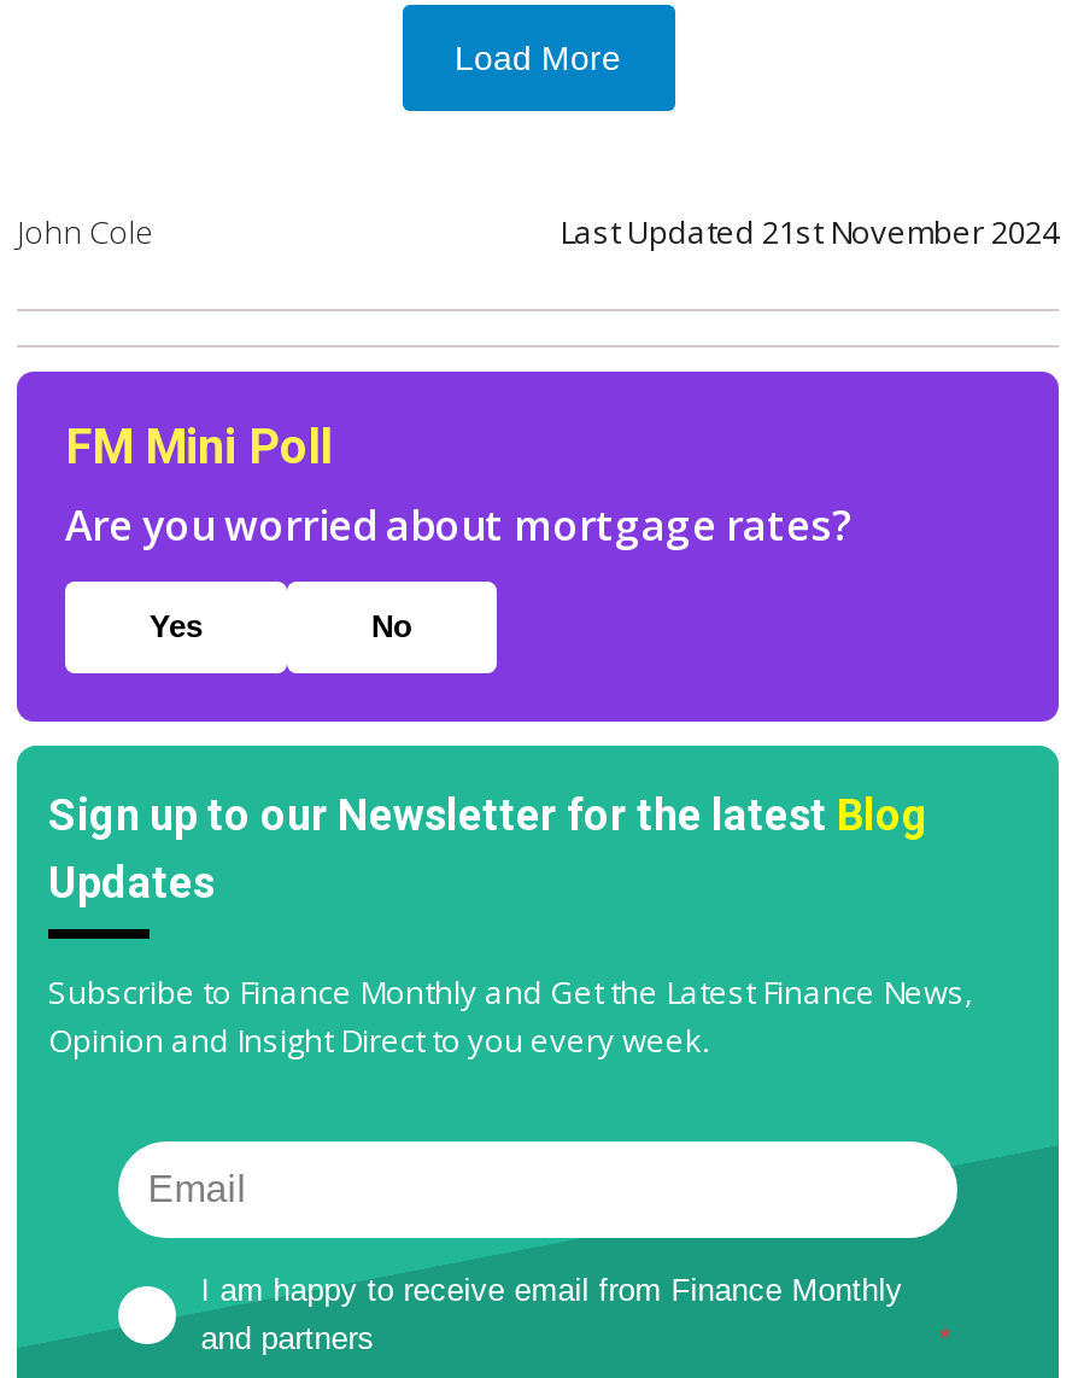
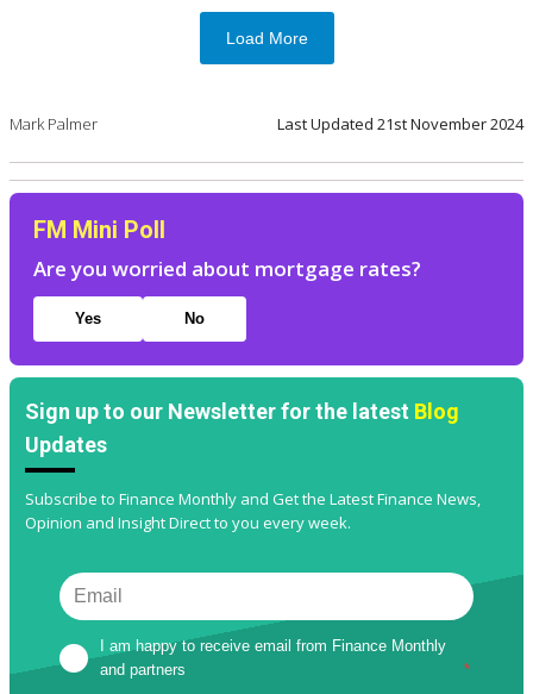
[17,209,154,252] John Cole -> [10,114,98,135] Mark Palmer

